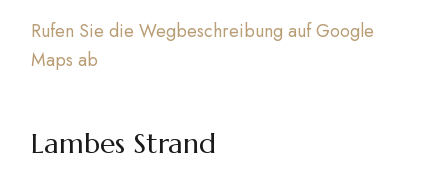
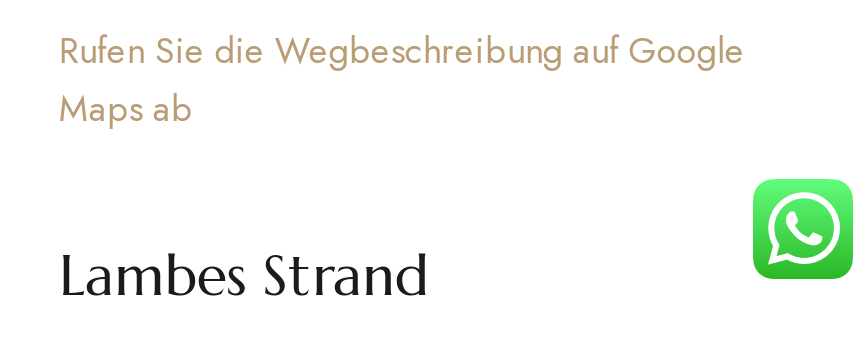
none -> [751,176,855,282] [image]

